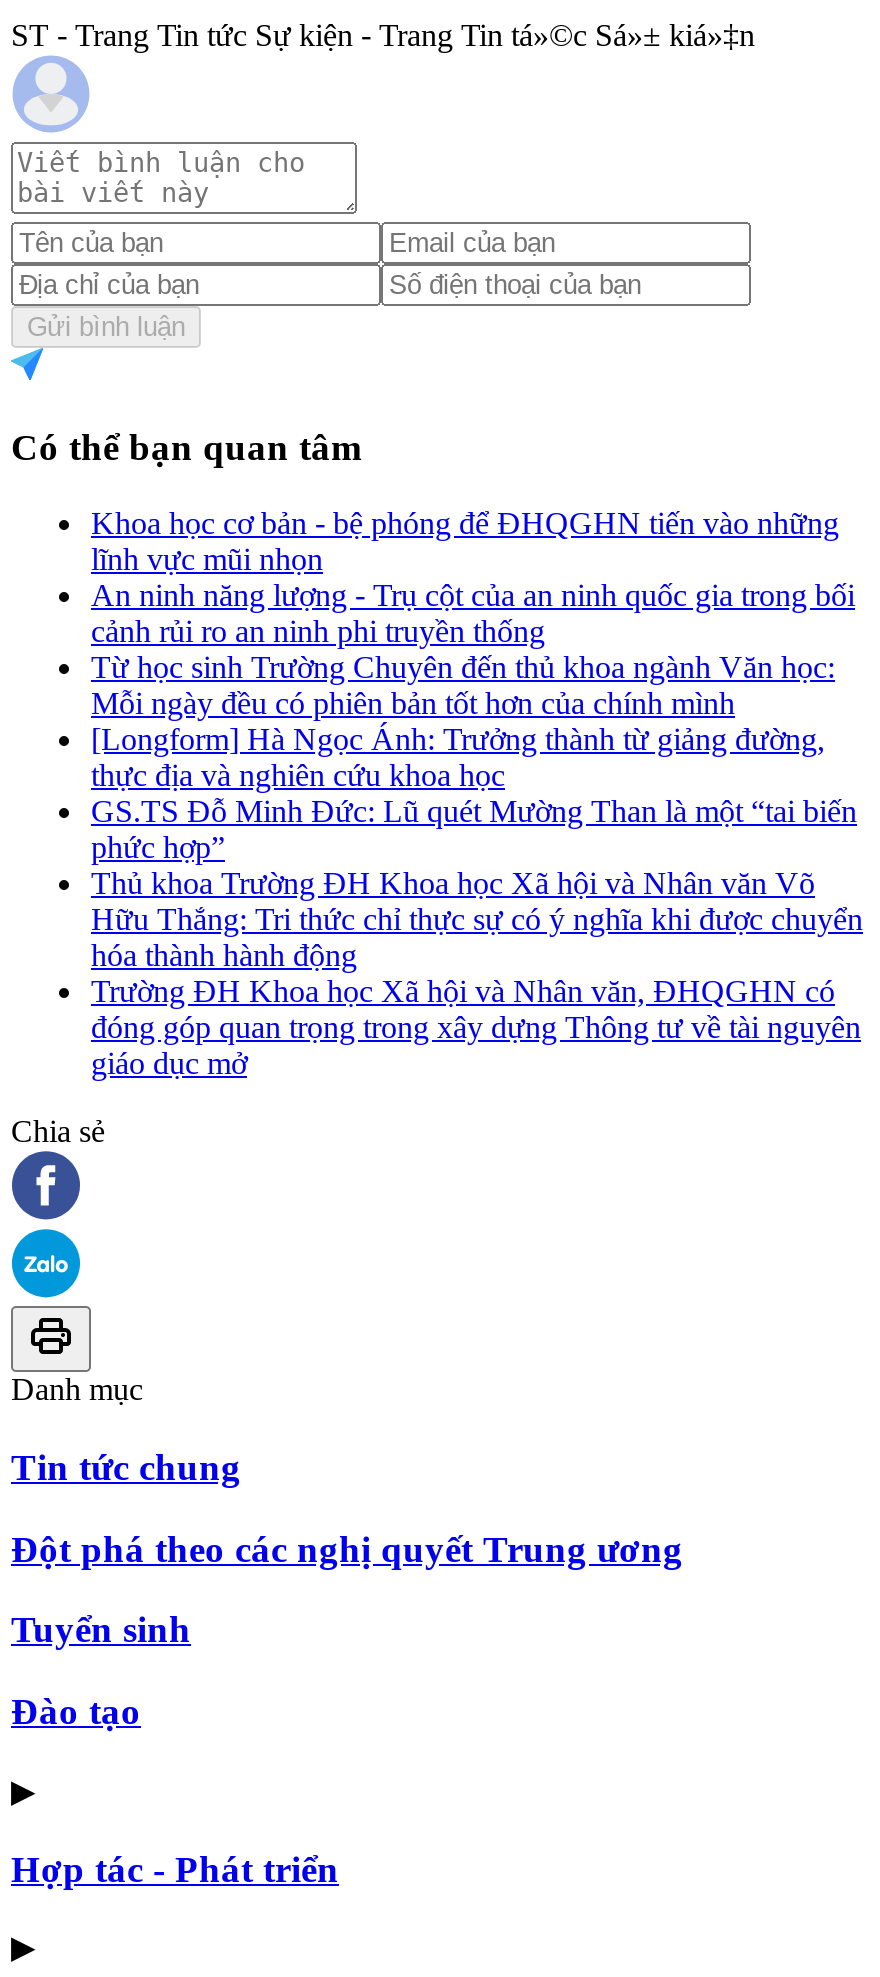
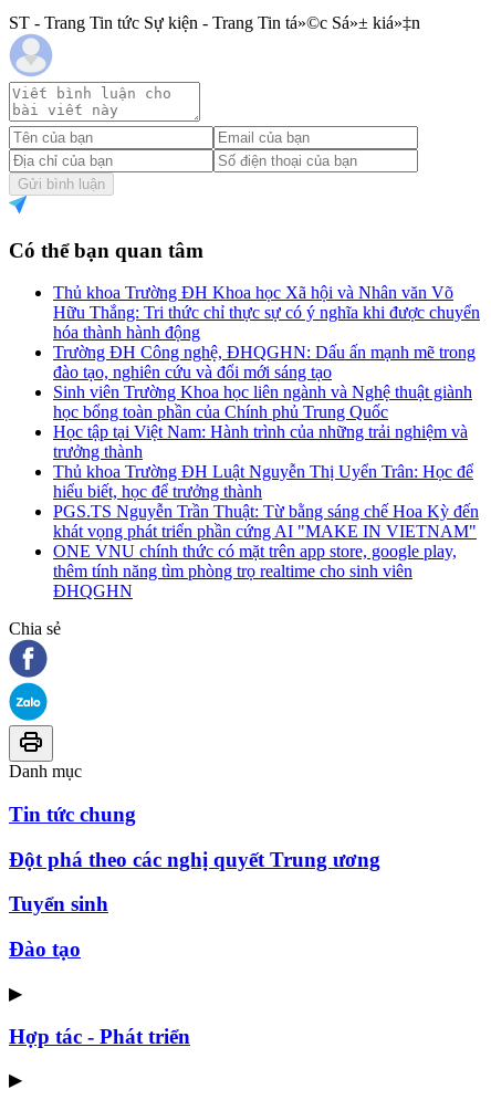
[91,507,857,865] Khoa học cơ bản - bệ phóng để ĐHQGHN tiến vào những | lĩnh vực mũi nhọn | An ninh năng lượng - Trụ cột của an ninh quốc gia trong bối | cảnh rủi ro an ninh phi truyền thống | Từ học sinh Trường Chuyên đến thủ khoa ngành Văn học: | Mỗi ngày đều có phiên bản tốt hơn của chính mình | [Longform] Hà Ngọc Ánh: Trưởng thành từ giảng đường, | thực địa và nghiên cứu khoa học | GS.TS Đỗ Minh Đức: Lũ quét Mường Than là một “tai biến | phức hợp” -> none
moved [91,867,863,973] -> [53,283,480,342]: Thủ khoa Trường ĐH Khoa học Xã hội và Nhân văn Võ | Hữu Thắng: Tri thức chỉ thực sự có ý nghĩa khi được chuyển | hóa thành hành động
[91,975,861,1081] Trường ĐH Khoa học Xã hội và Nhân văn, ĐHQGHN có | đóng góp quan trọng trong xây dựng Thông tư về tài nguyên | giáo dục mở -> [53,343,479,601] Trường ĐH Công nghệ, ĐHQGHN: Dấu ấn mạnh mẽ trong | đào tạo, nghiên cứu và đổi mới sáng tạo | Sinh viên Trường Khoa học liên ngành và Nghệ thuật giành | học bổng toàn phần của Chính phủ Trung Quốc | Học tập tại Việt Nam: Hành trình của những trải nghiệm và | trưởng thành | Thủ khoa Trường ĐH Luật Nguyễn Thị Uyển Trân: Học để | hiểu biết, học để trưởng thành | PGS.TS Nguyễn Trần Thuật: Từ bằng sáng chế Hoa Kỳ đến | khát vọng phát triển phần cứng AI "MAKE IN VIETNAM" | ONE VNU chính thức có mặt trên app store, google play, | thêm tính năng tìm phòng trọ realtime cho sinh viên | ĐHQGHN

